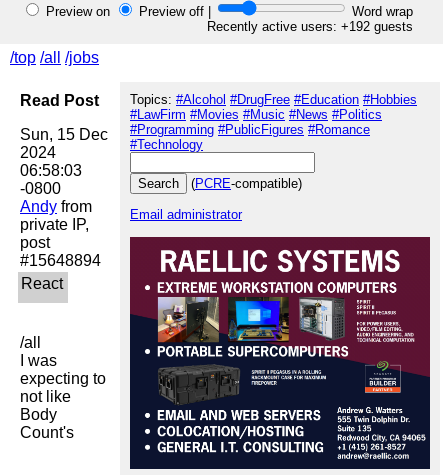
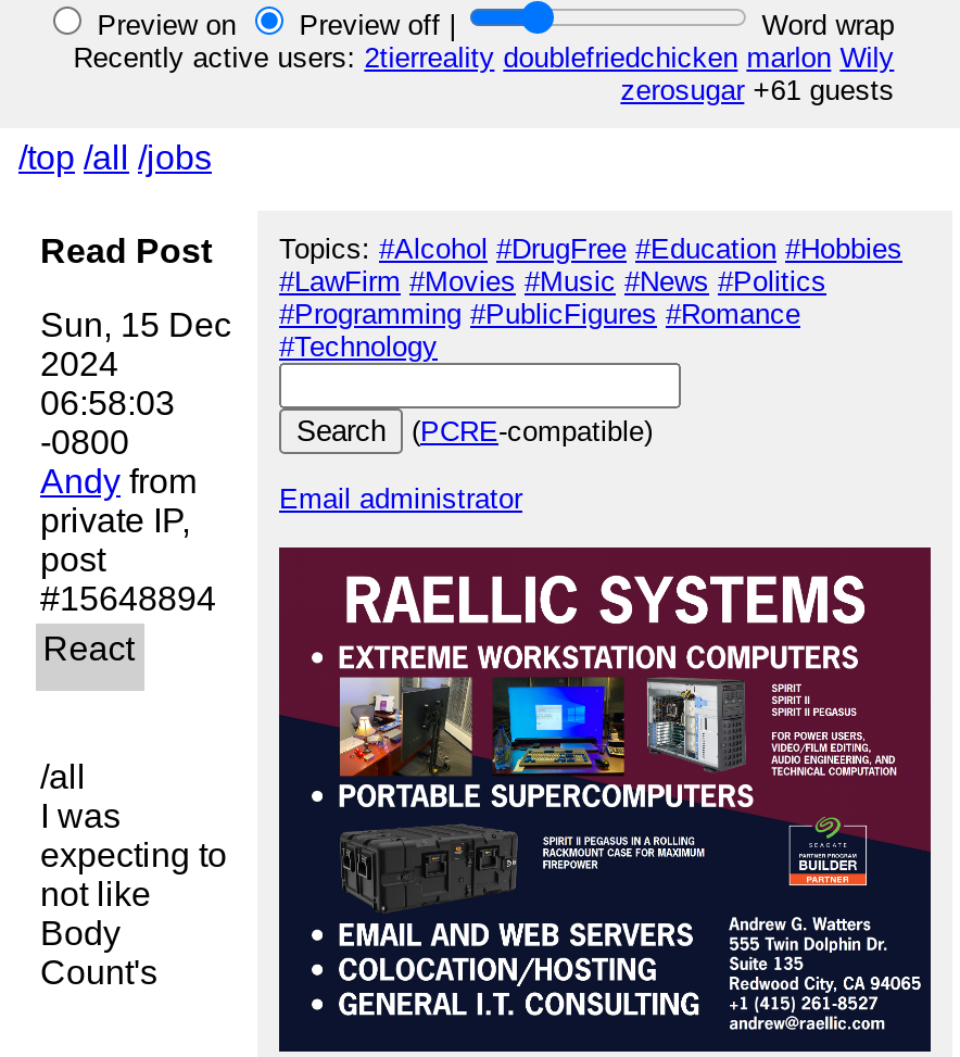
[207,19,413,34] Recently active users: +192 guests -> [73,41,894,106] Recently active users: 2tierreality doublefriedchicken marlon Wily | zerosugar +61 guests

